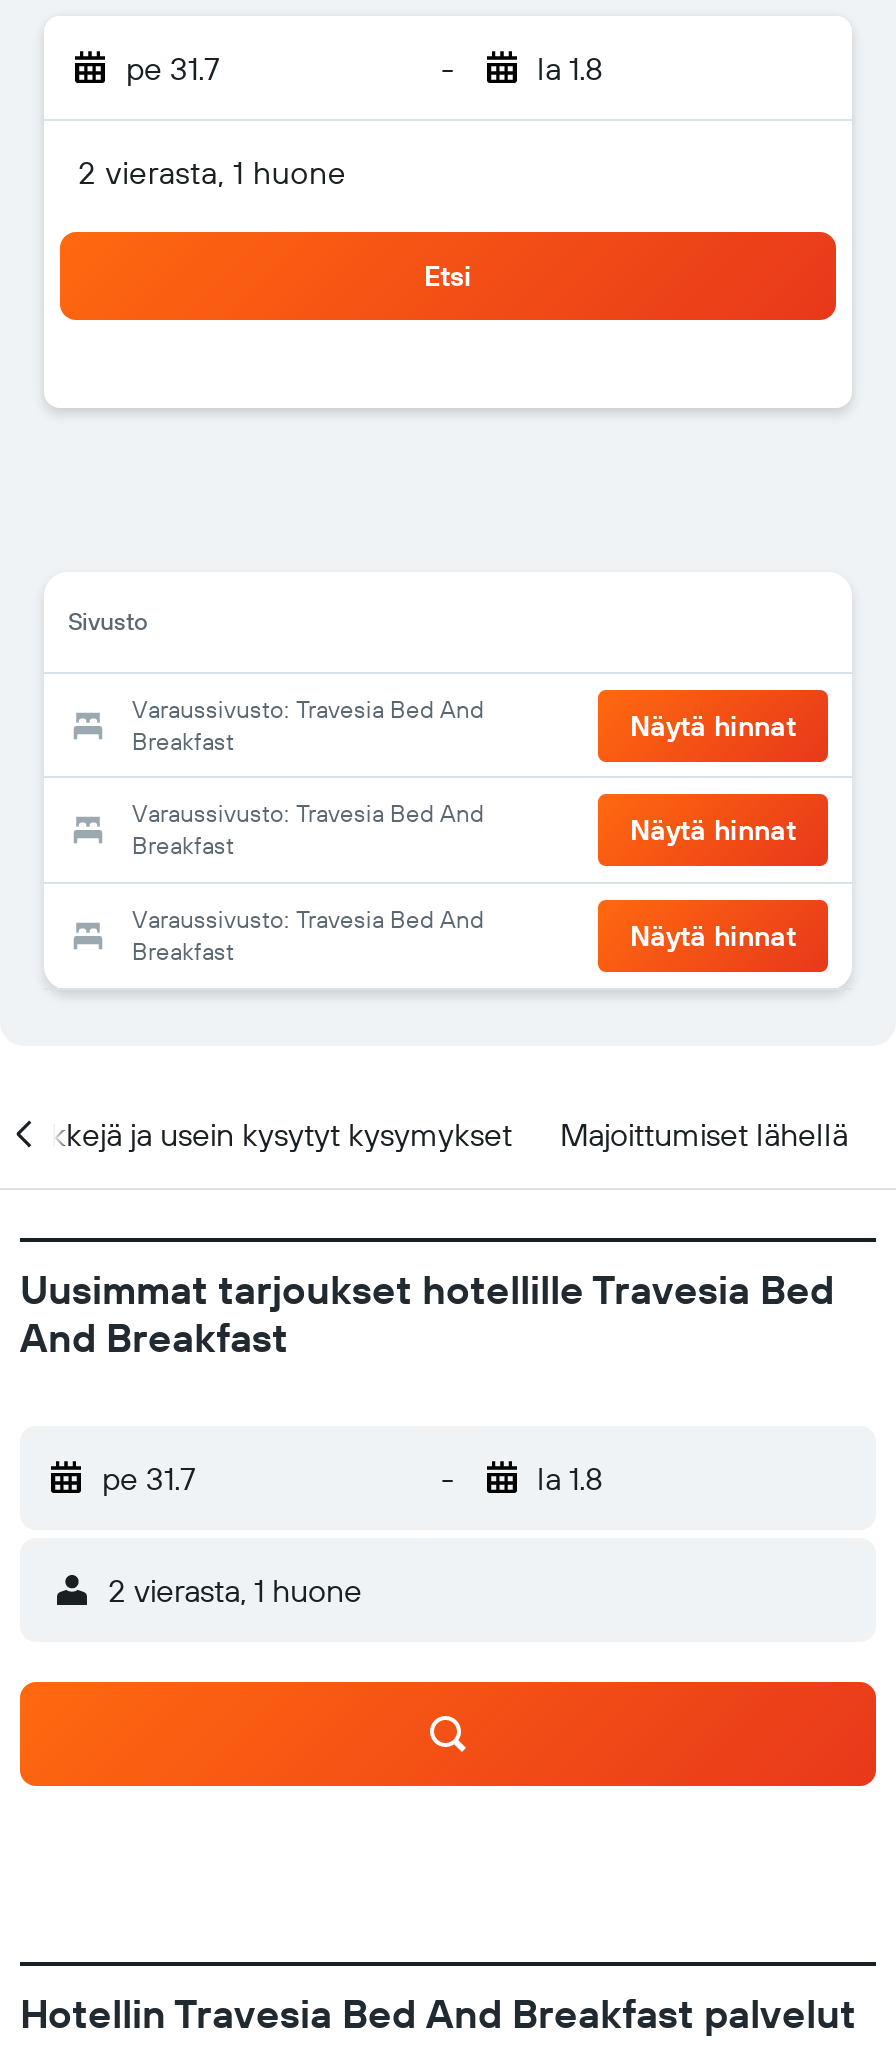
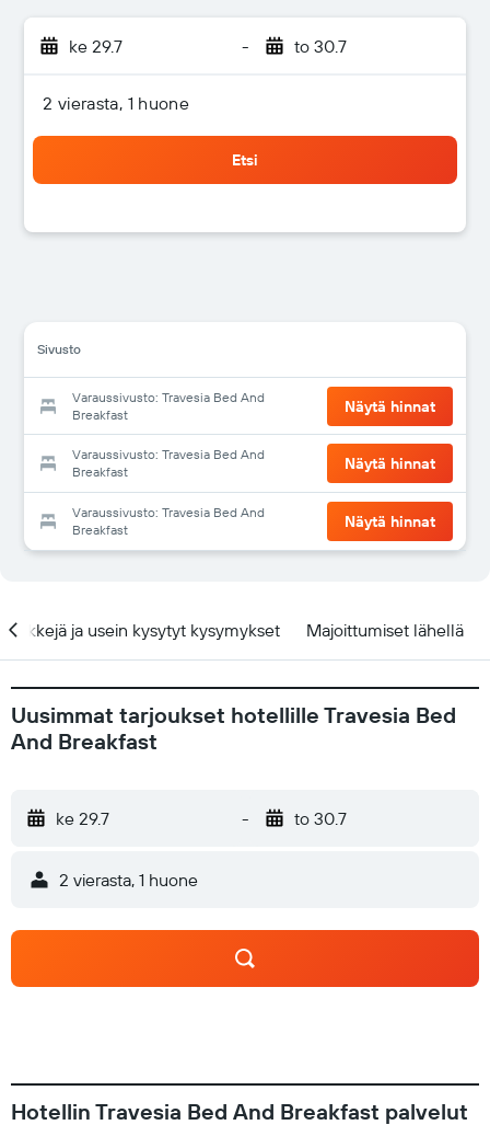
[126,48,220,88] pe 31.7 -> [69,35,122,57] ke 29.7
[537,48,603,88] la 1.8 -> [294,35,346,57] to 30.7
[102,1458,196,1498] pe 31.7 -> [56,807,109,829] ke 29.7
[537,1458,603,1498] la 1.8 -> [294,807,346,829] to 30.7

